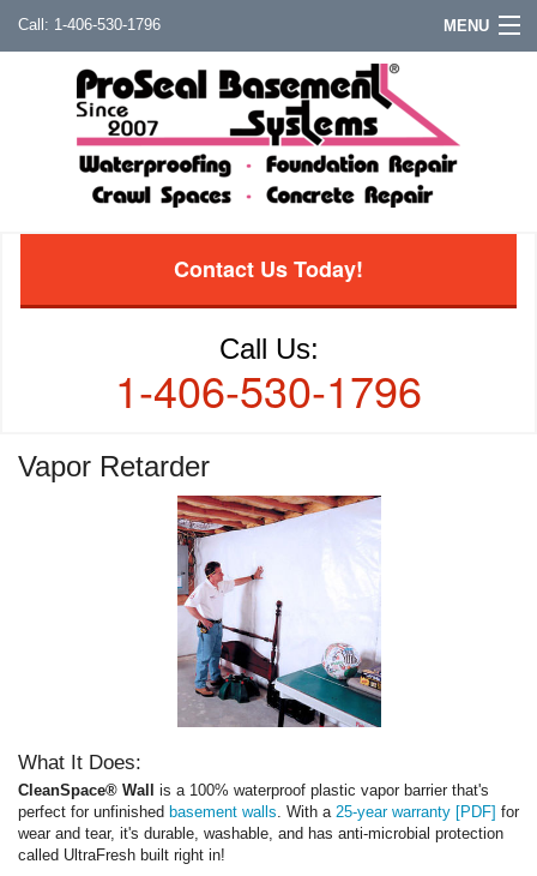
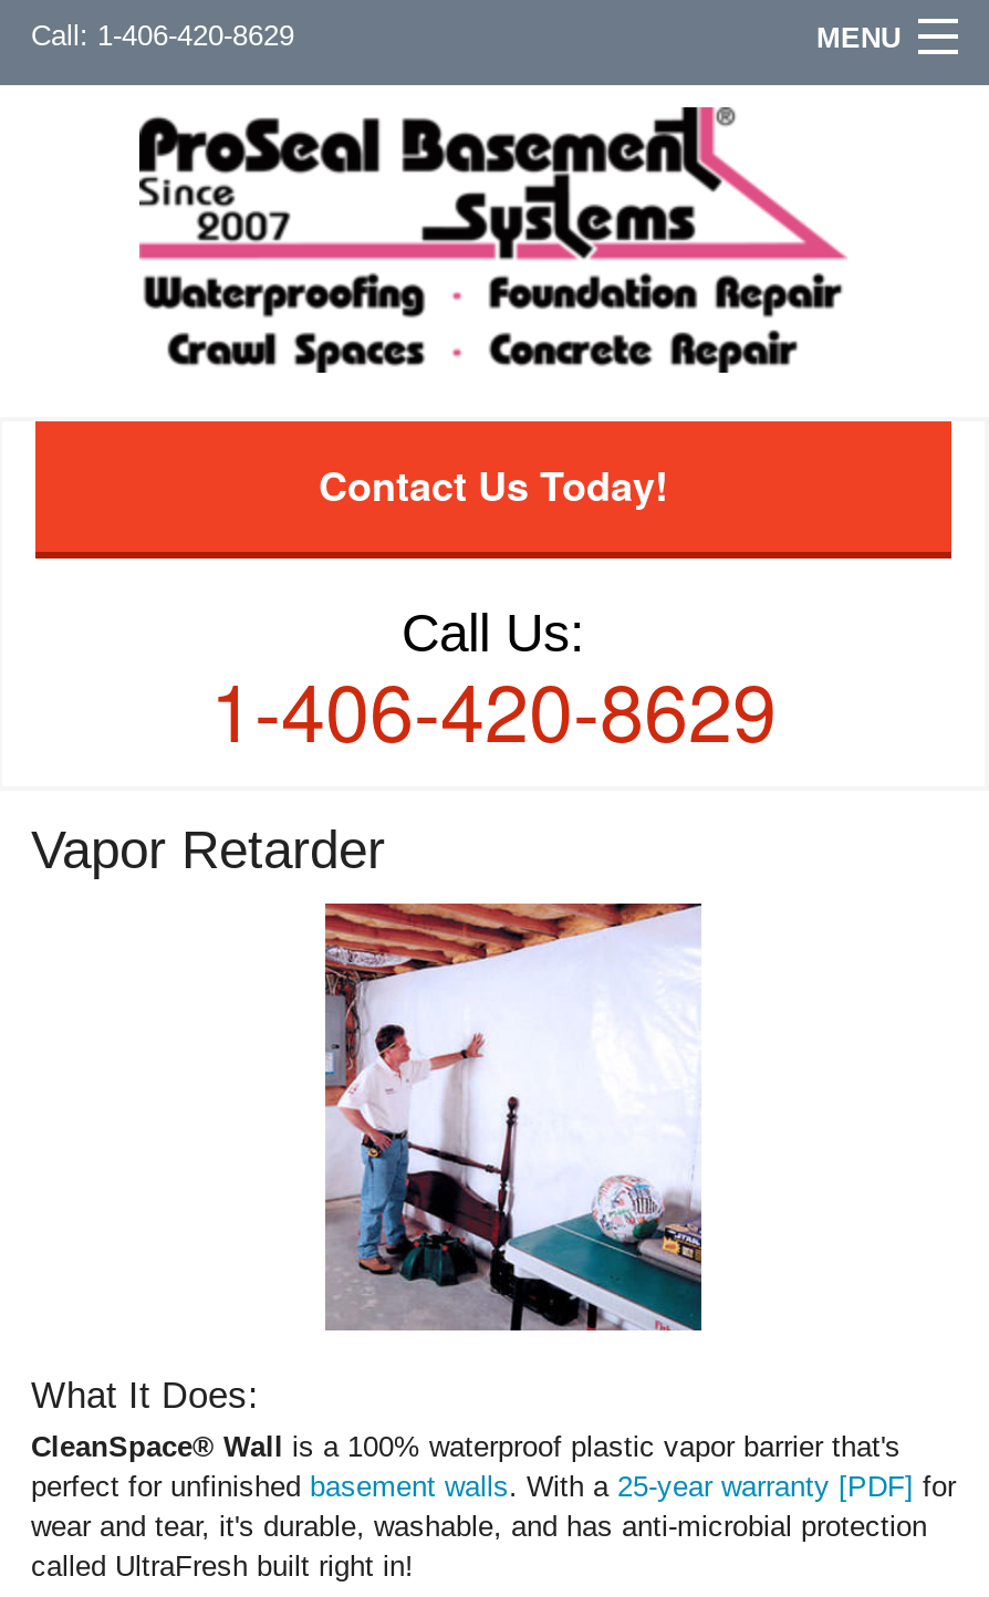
[54,16,161,34] 1-406-530-1796 -> [97,19,294,52] 1-406-420-8629
[115,359,422,420] 1-406-530-1796 -> [210,651,777,764] 1-406-420-8629

